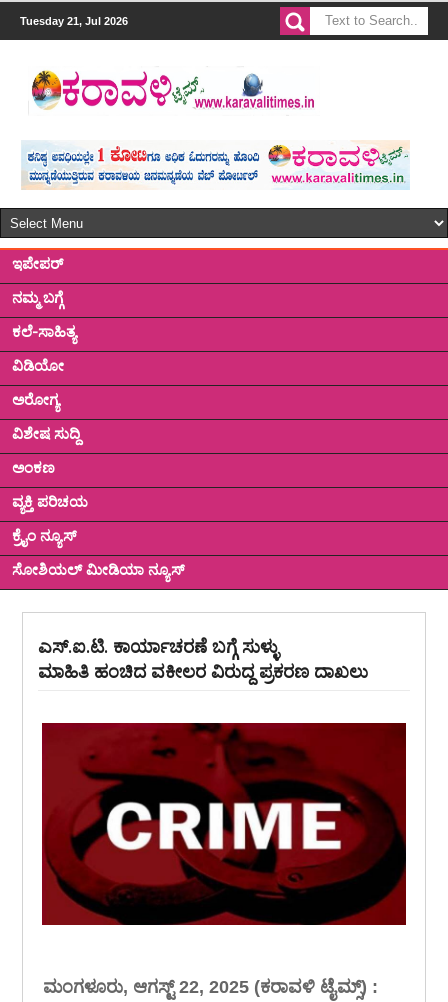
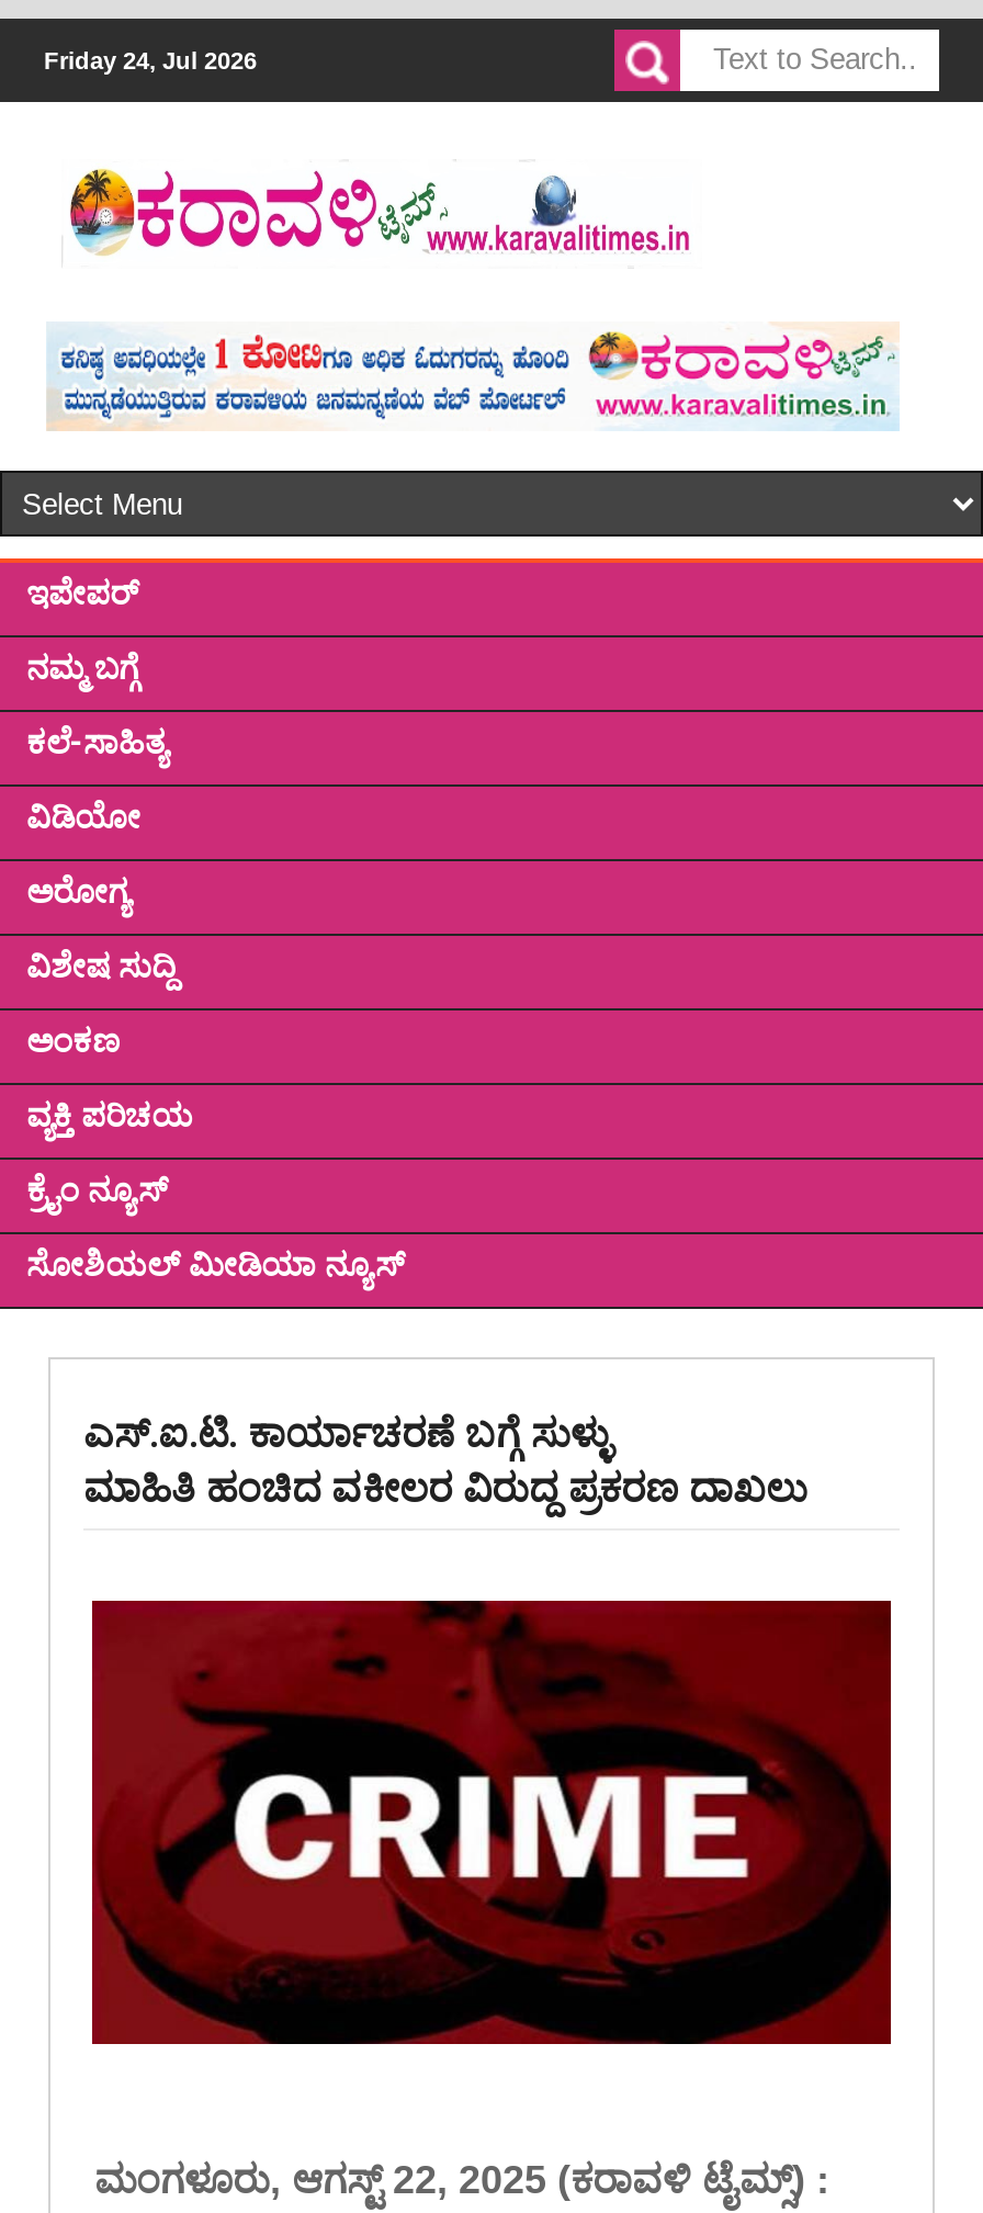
[20,15,128,27] Tuesday 21, Jul 2026 -> [44,47,257,74] Friday 24, Jul 2026

